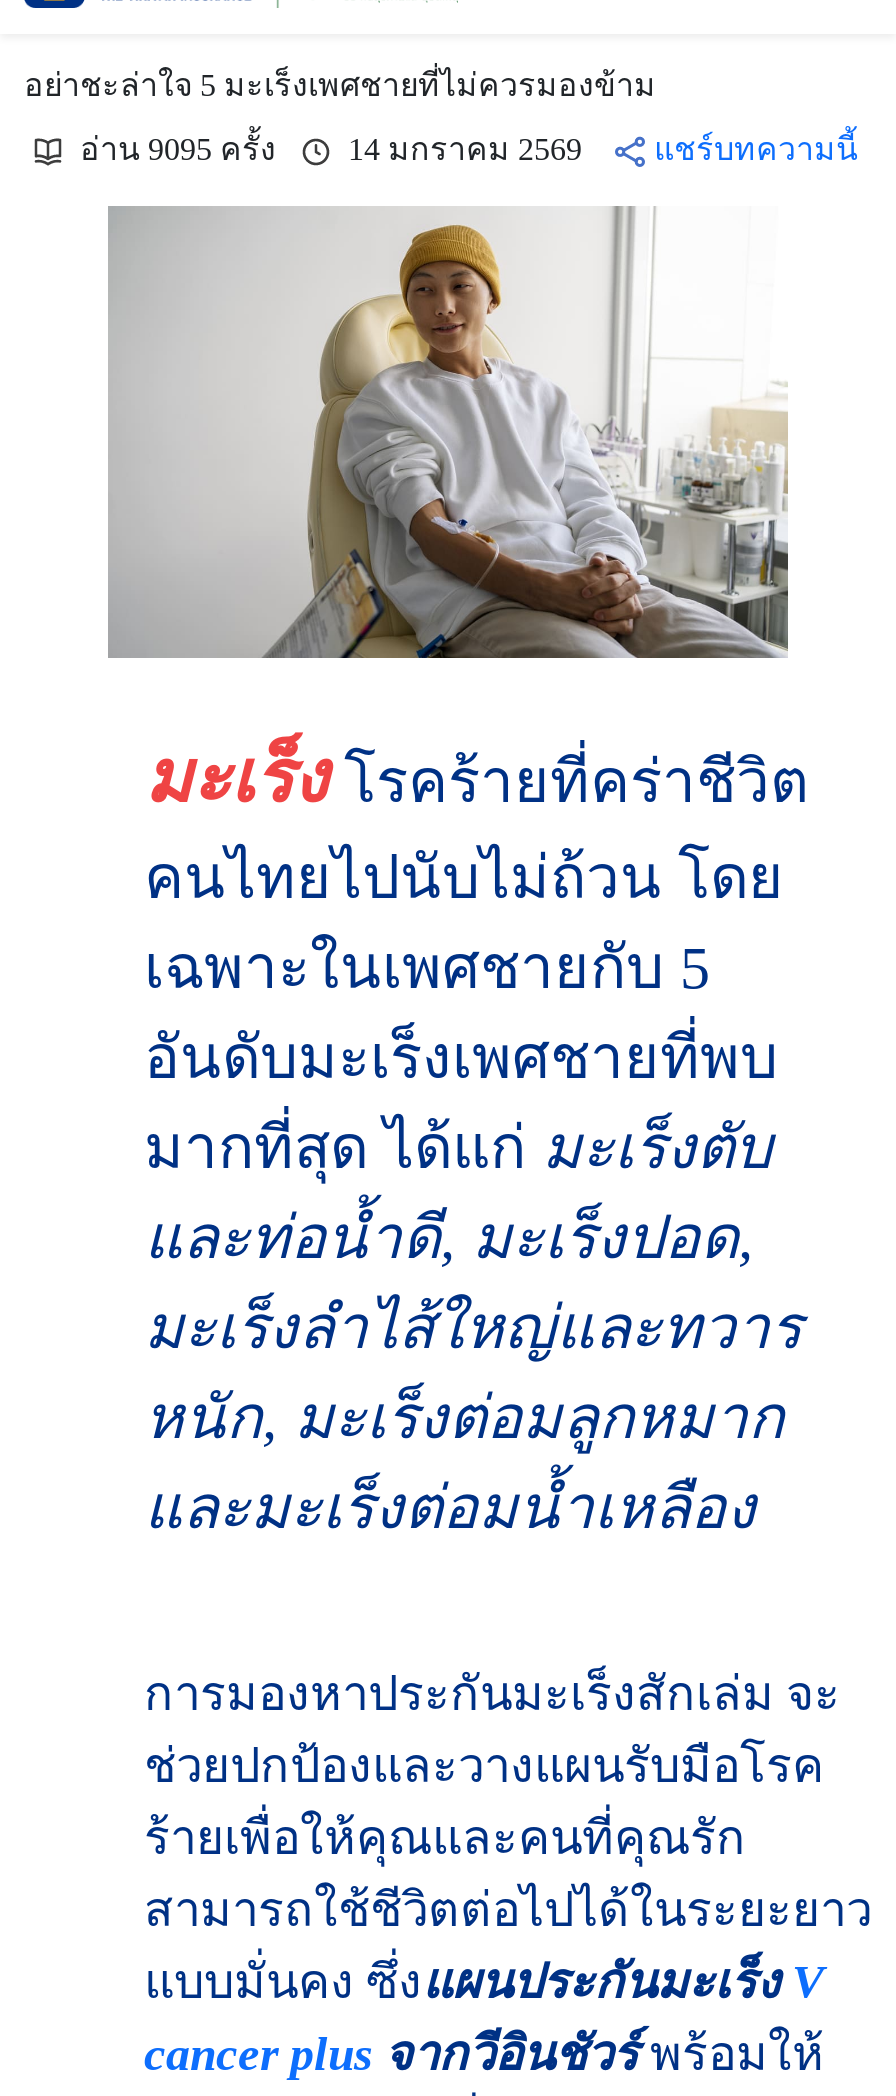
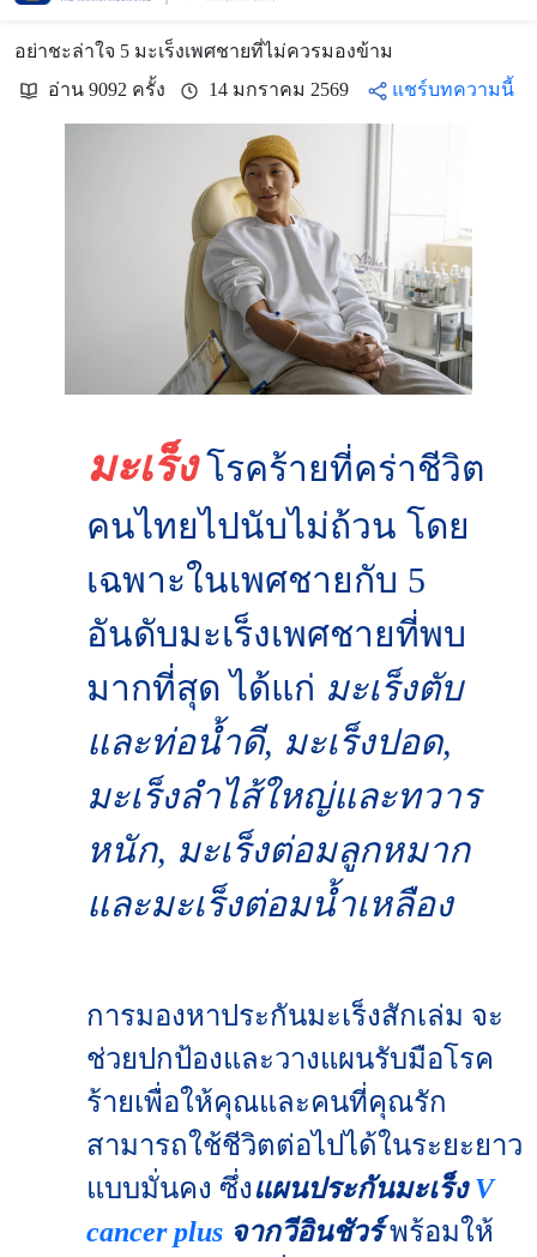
[72,132,300,166] อ่าน 9095 ครั้ง -> [43,79,180,100] อ่าน 9092 ครั้ง

